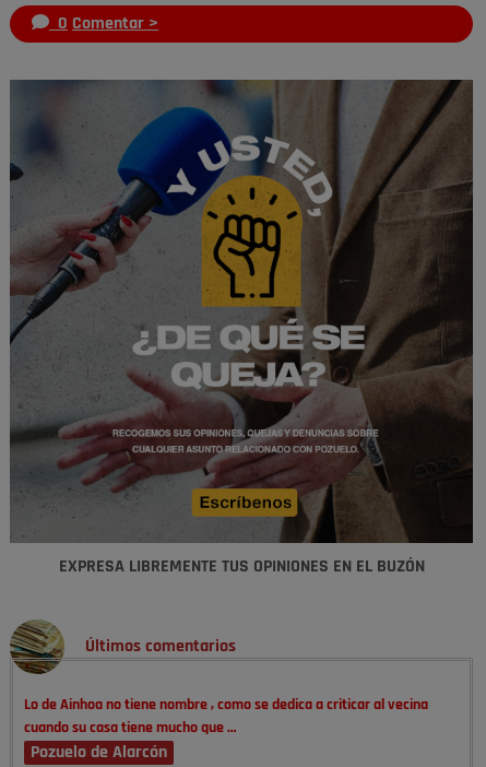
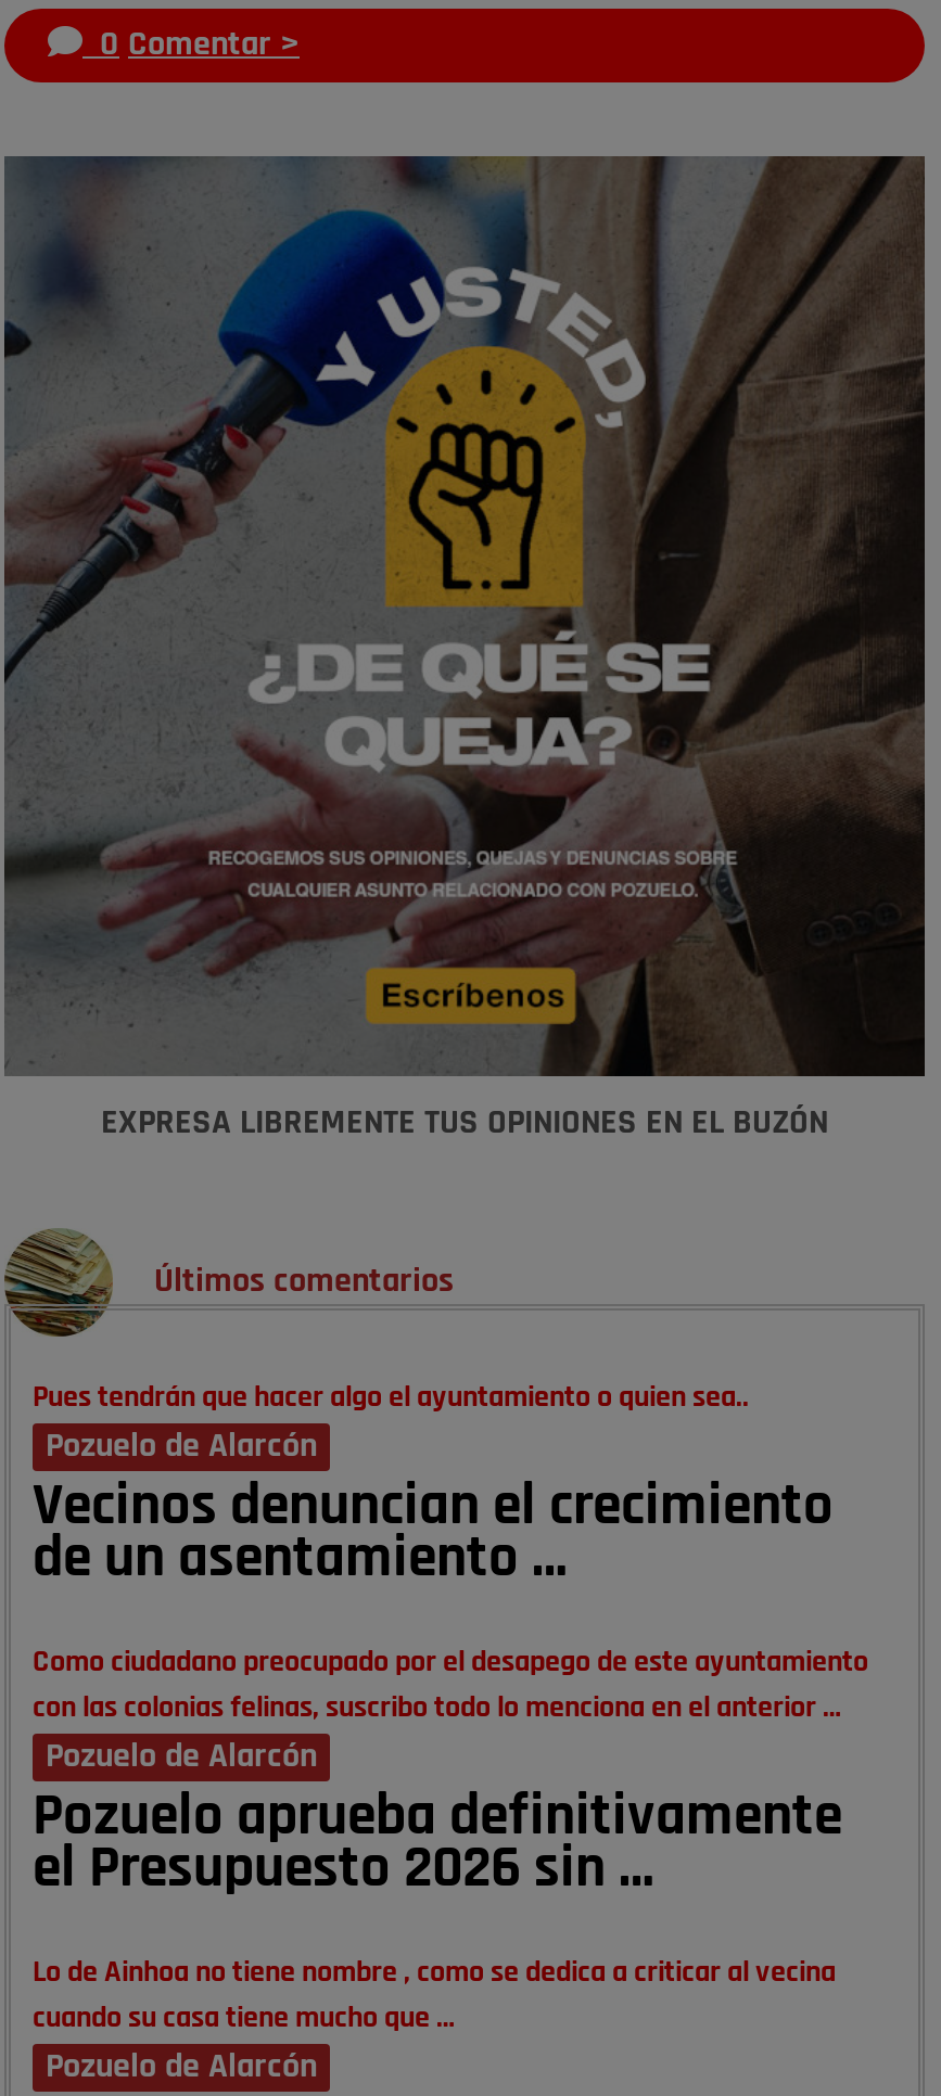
none -> [33,1383,868,1902] Pues tendrán que hacer algo el ayuntamiento o quien sea.. | Pozuelo de Alarcón | Vecinos denuncian el crecimiento | de un asentamiento … | Como ciudadano preocupado por el desapego de este ayuntamiento | con las colonias felinas, suscribo todo lo menciona en el anterior … | Pozuelo de Alarcón | Pozuelo aprueba definitivamente | el Presupuesto 2026 sin …

